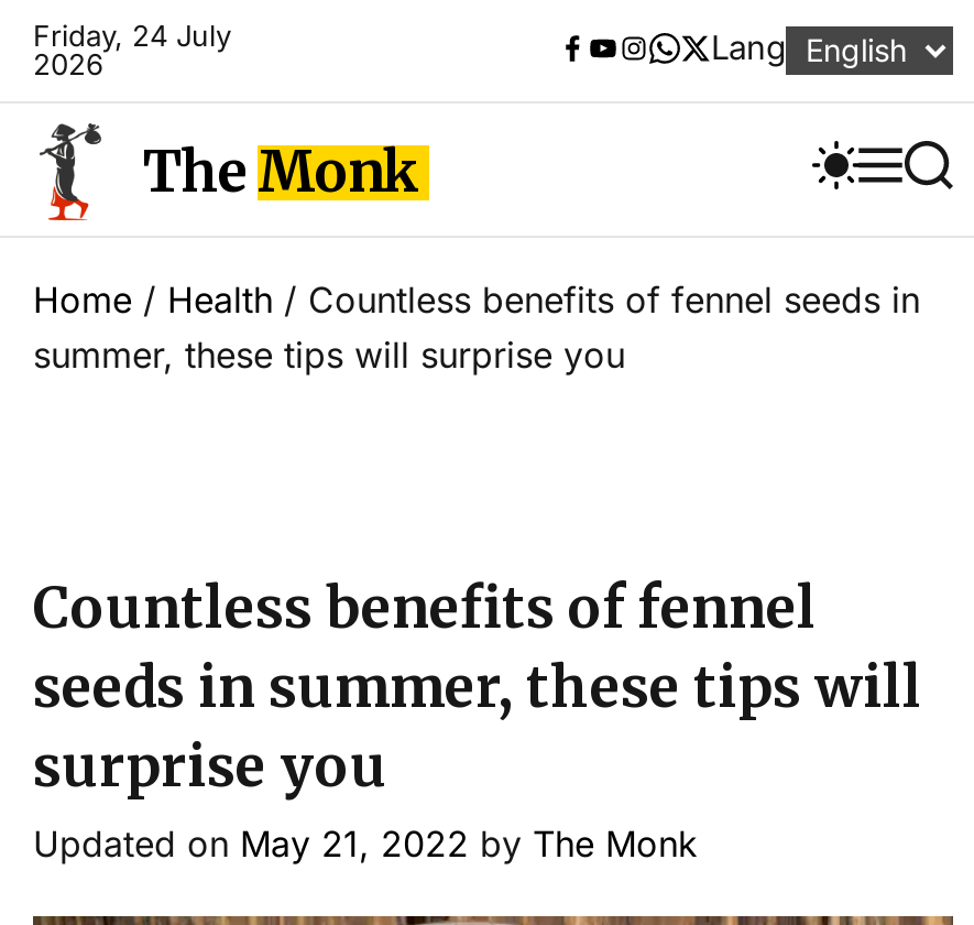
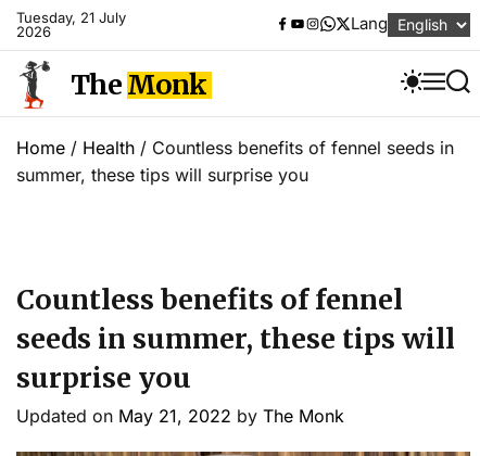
[33,18,231,53] Friday, 24 July -> [16,9,126,26] Tuesday, 21 July

